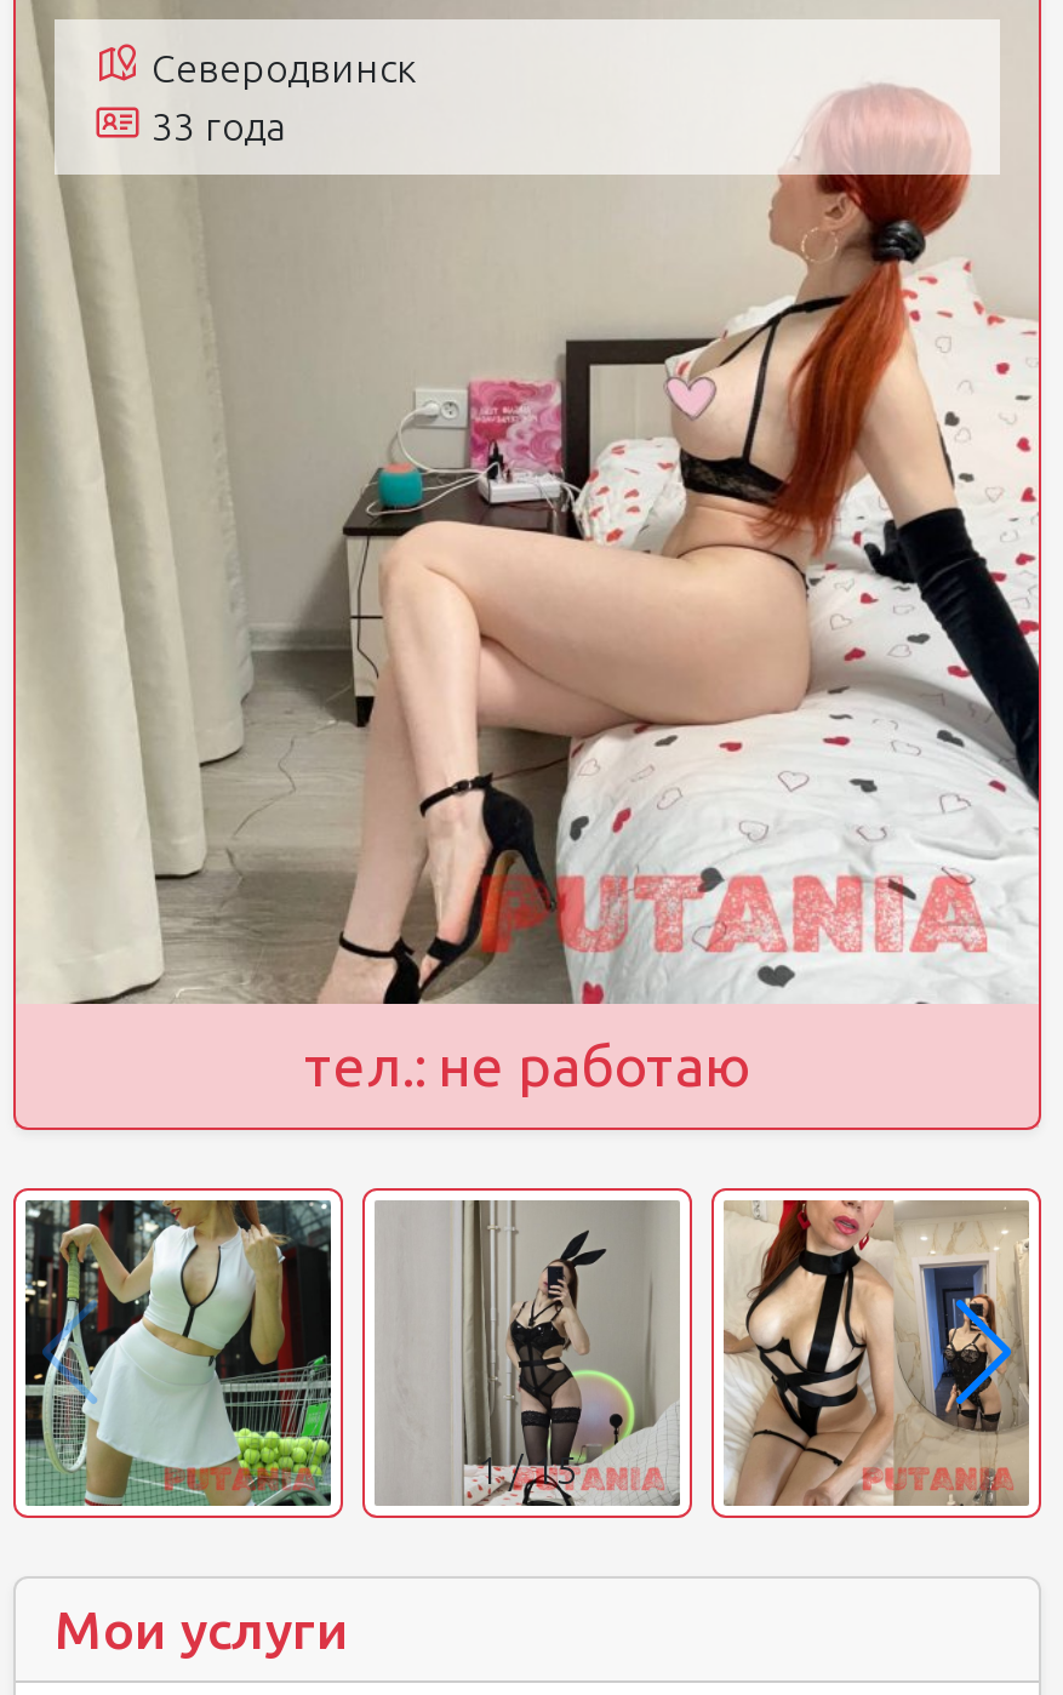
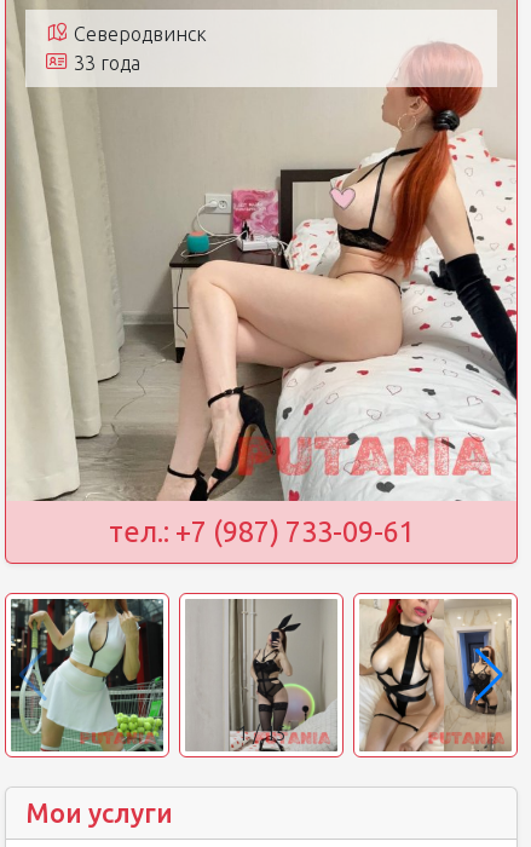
[304,1033,750,1096] тел.: не работаю -> [108,515,414,547] тел.: +7 (987) 733-09-61

